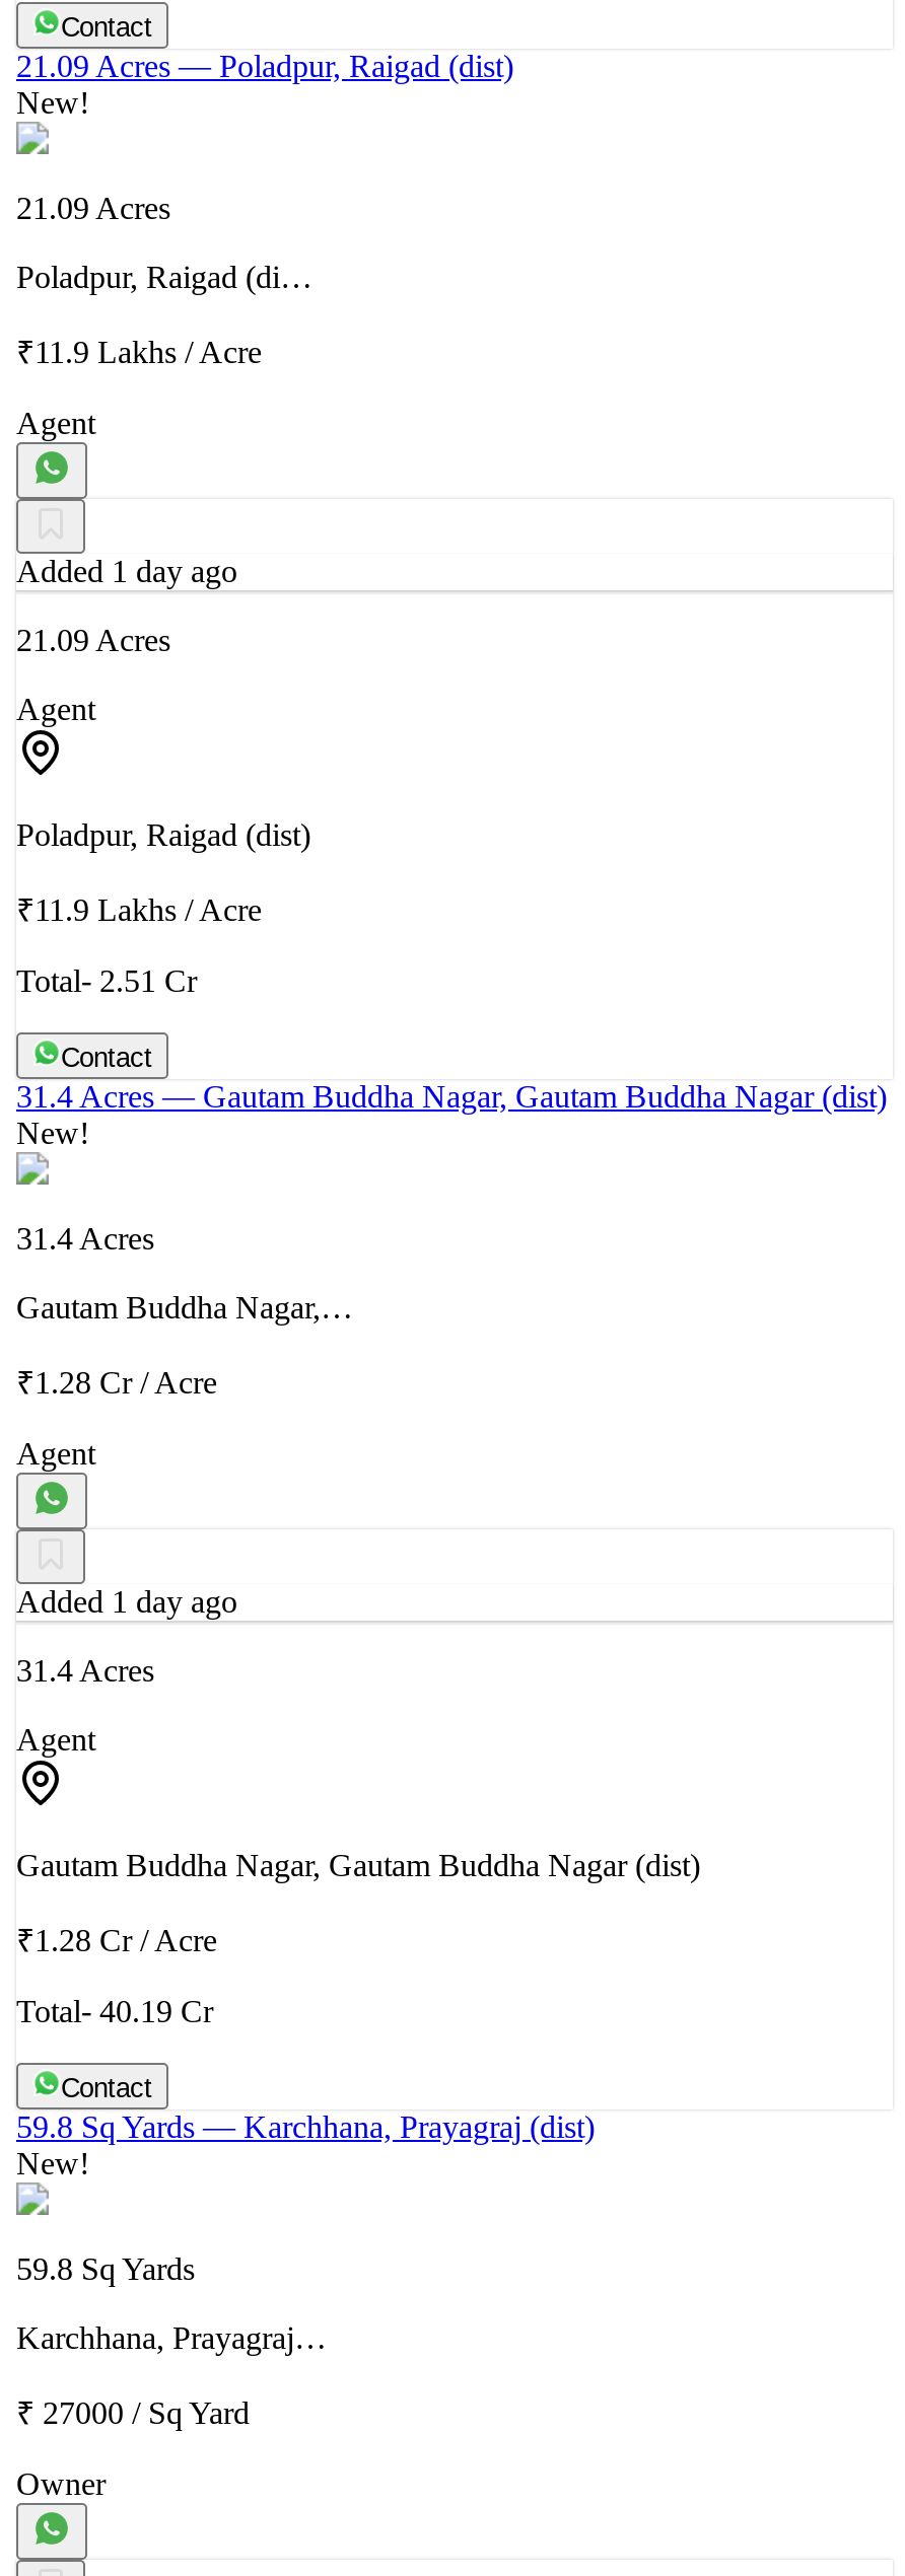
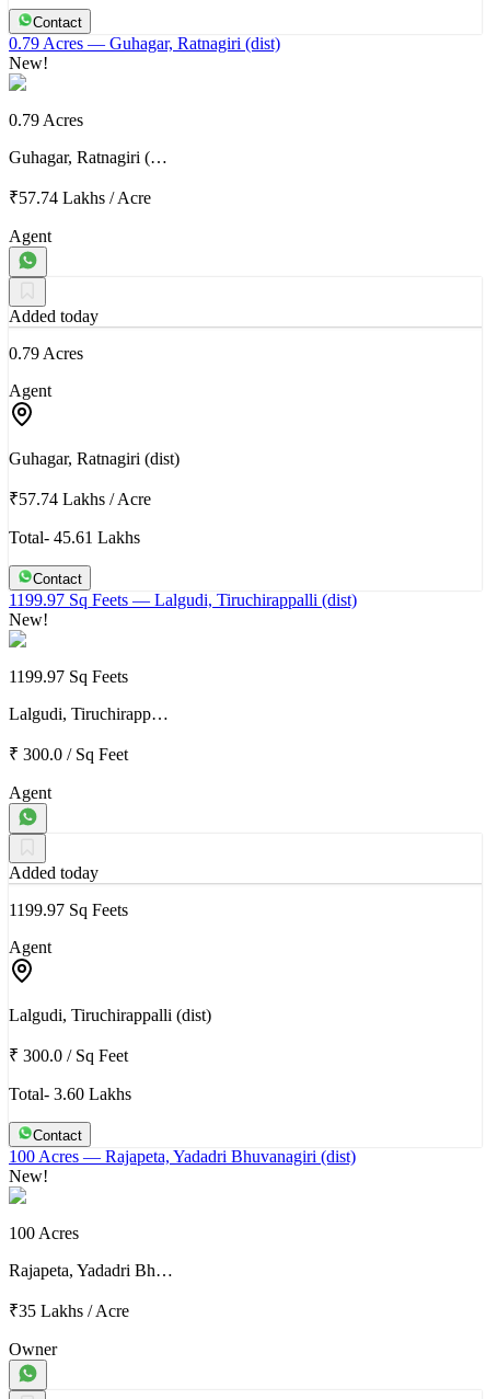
[16,49,513,84] 21.09 Acres — Poladpur, Raigad (dist) -> [9,34,280,53] 0.79 Acres — Guhagar, Ratnagiri (dist)
[16,191,170,226] 21.09 Acres -> [9,111,83,130] 0.79 Acres
[16,260,312,295] Poladpur, Raigad (di… -> [9,148,167,167] Guhagar, Ratnagiri (…
[16,335,262,370] ₹11.9 Lakhs / Acre -> [9,189,151,207] ₹57.74 Lakhs / Acre
[16,555,237,589] Added 1 day ago -> [9,307,99,326] Added today
[16,624,170,658] 21.09 Acres -> [9,344,83,363] 0.79 Acres
[16,818,310,853] Poladpur, Raigad (dist) -> [9,450,180,468] Guhagar, Ratnagiri (dist)
[16,893,262,928] ₹11.9 Lakhs / Acre -> [9,490,151,509] ₹57.74 Lakhs / Acre
[16,964,197,999] Total- 2.51 Cr -> [9,528,140,547] Total- 45.61 Lakhs
[16,1080,887,1114] 31.4 Acres— Gautam Buddha Nagar, Gautam Buddha Nagar (dist) -> [9,591,357,610] 1199.97 Sq Feets— Lalgudi, Tiruchirappalli (dist)
[16,1222,154,1256] 31.4 Acres -> [9,668,128,686] 1199.97 Sq Feets
[16,1291,353,1325] Gautam Buddha Nagar,… -> [9,705,169,723] Lalgudi, Tiruchirapp…
[16,1366,217,1400] ₹1.28 Cr / Acre -> [9,745,128,764] ₹ 300.0 / Sq Feet
[16,1585,237,1619] Added 1 day ago -> [9,864,99,882] Added today
[16,1654,154,1688] 31.4 Acres -> [9,901,128,920] 1199.97 Sq Feets
[16,1849,700,1883] Gautam Buddha Nagar, Gautam Buddha Nagar (dist) -> [9,1006,211,1025] Lalgudi, Tiruchirappalli (dist)
[16,1924,217,1958] ₹1.28 Cr / Acre -> [9,1047,128,1065] ₹ 300.0 / Sq Feet
[16,1995,213,2029] Total- 40.19 Cr -> [9,1085,131,1104] Total- 3.60 Lakhs
[16,2110,595,2145] 59.8 Sq Yards — Karchhana, Prayagraj (dist) -> [9,1147,356,1166] 100 Acres — Rajapeta, Yadadri Bhuvanagiri (dist)
[16,2252,195,2287] 59.8 Sq Yards -> [9,1224,79,1243] 100 Acres
[16,2321,327,2356] Karchhana, Prayagraj… -> [9,1261,173,1280] Rajapeta, Yadadri Bh…
[16,2396,250,2431] ₹ 27000 / Sq Yard -> [9,1302,129,1321] ₹35 Lakhs / Acre

